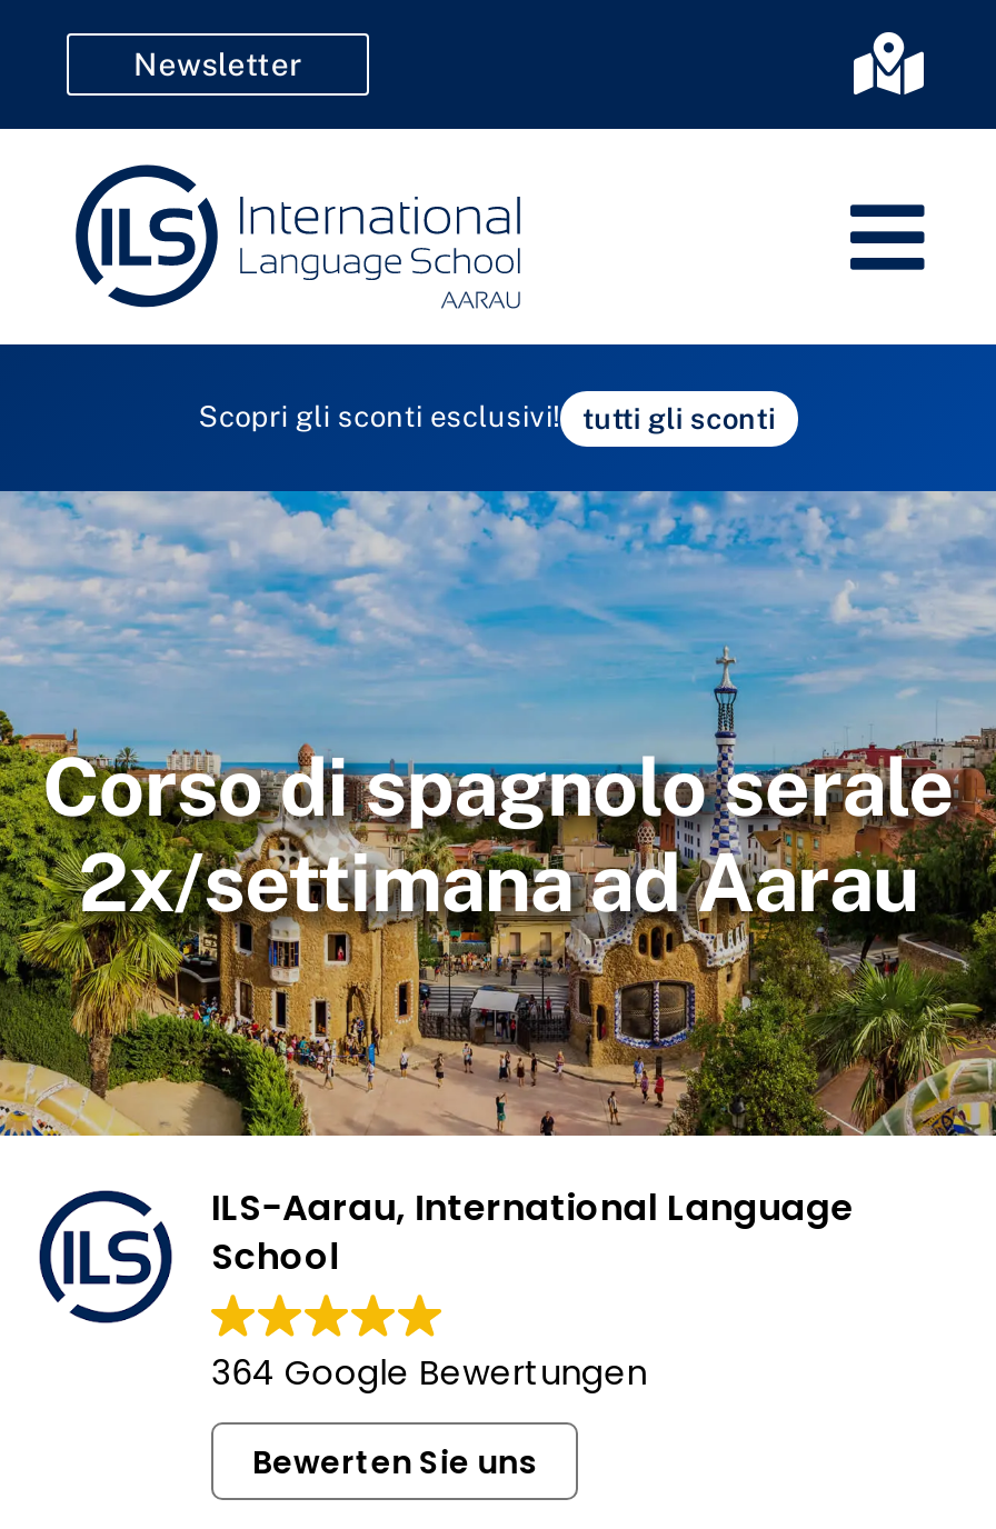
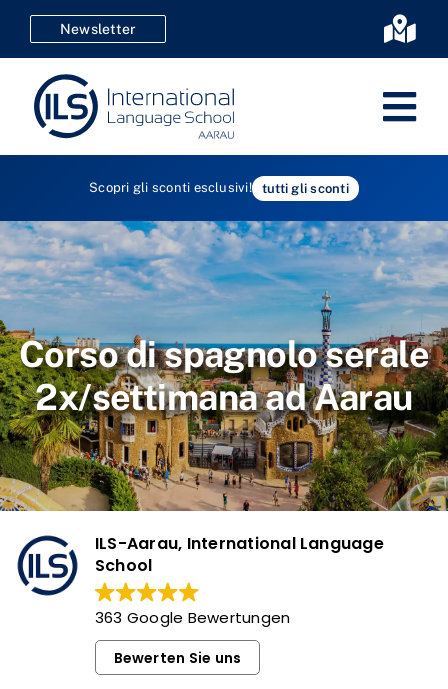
[211,1349,648,1396] 364 Google Bewertungen -> [95,607,290,628] 363 Google Bewertungen

